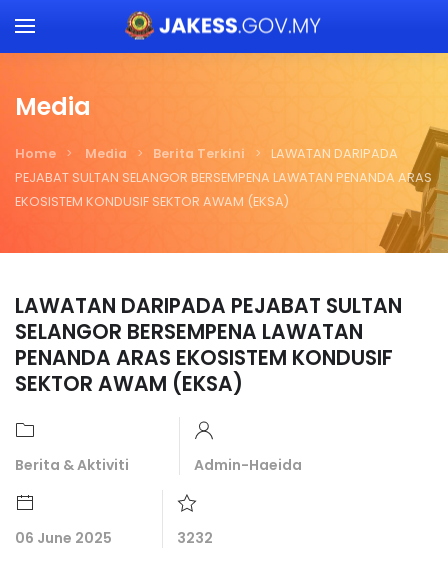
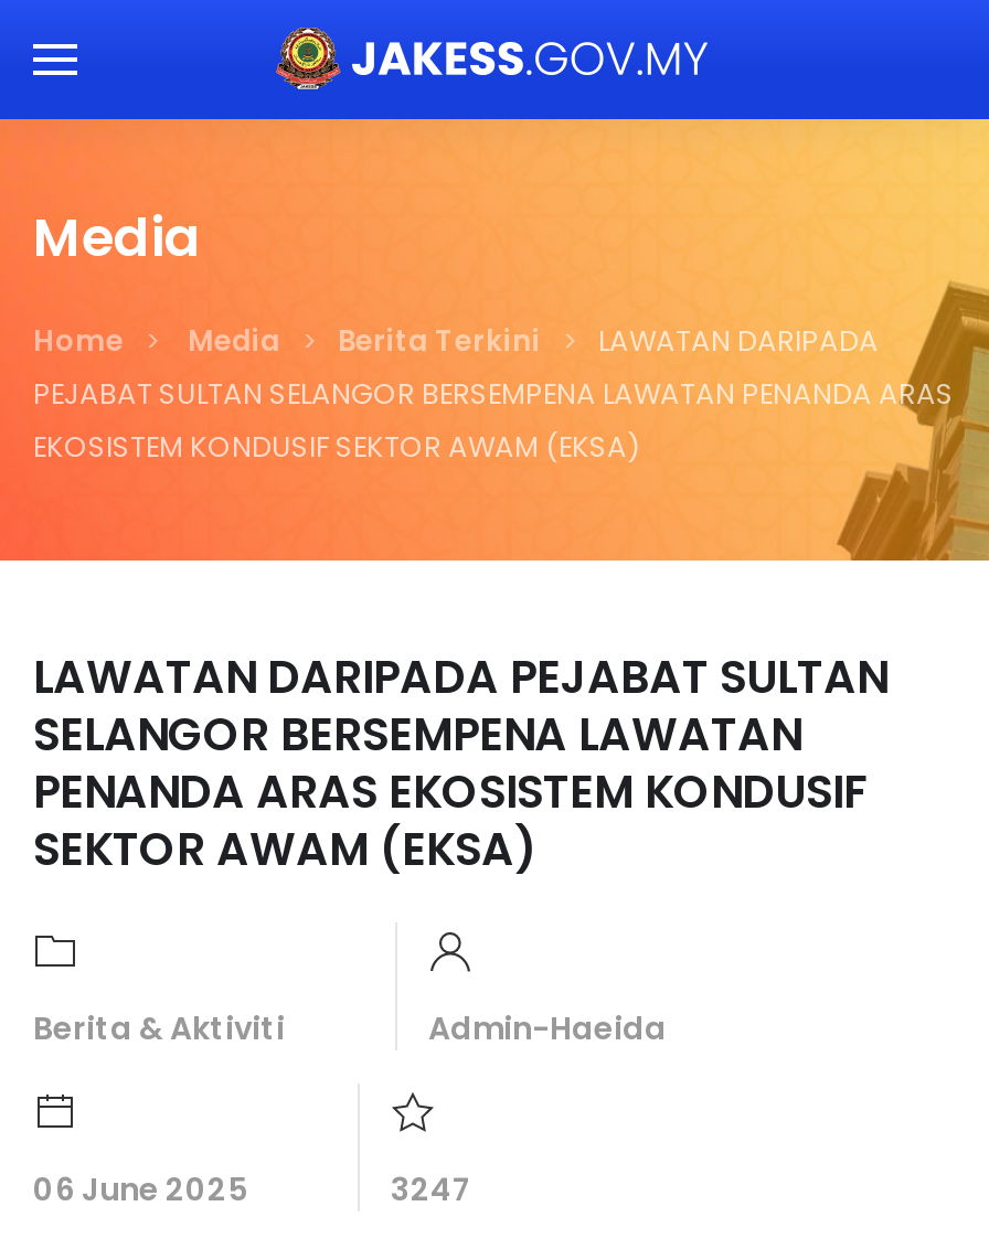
[177,528,213,548] 3232 -> [391,1167,472,1211] 3247

